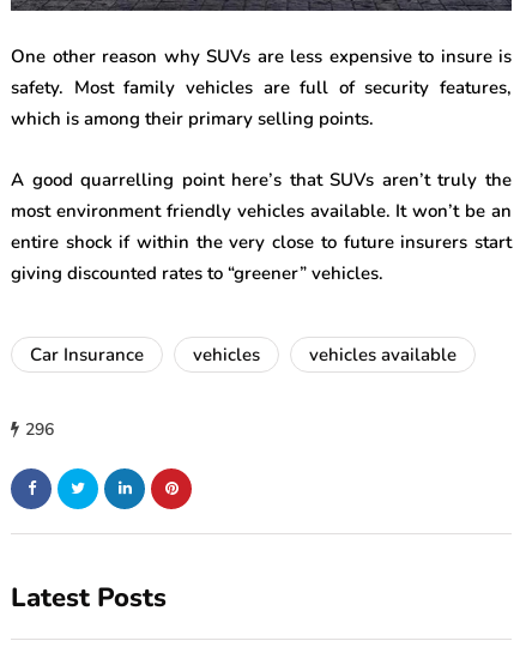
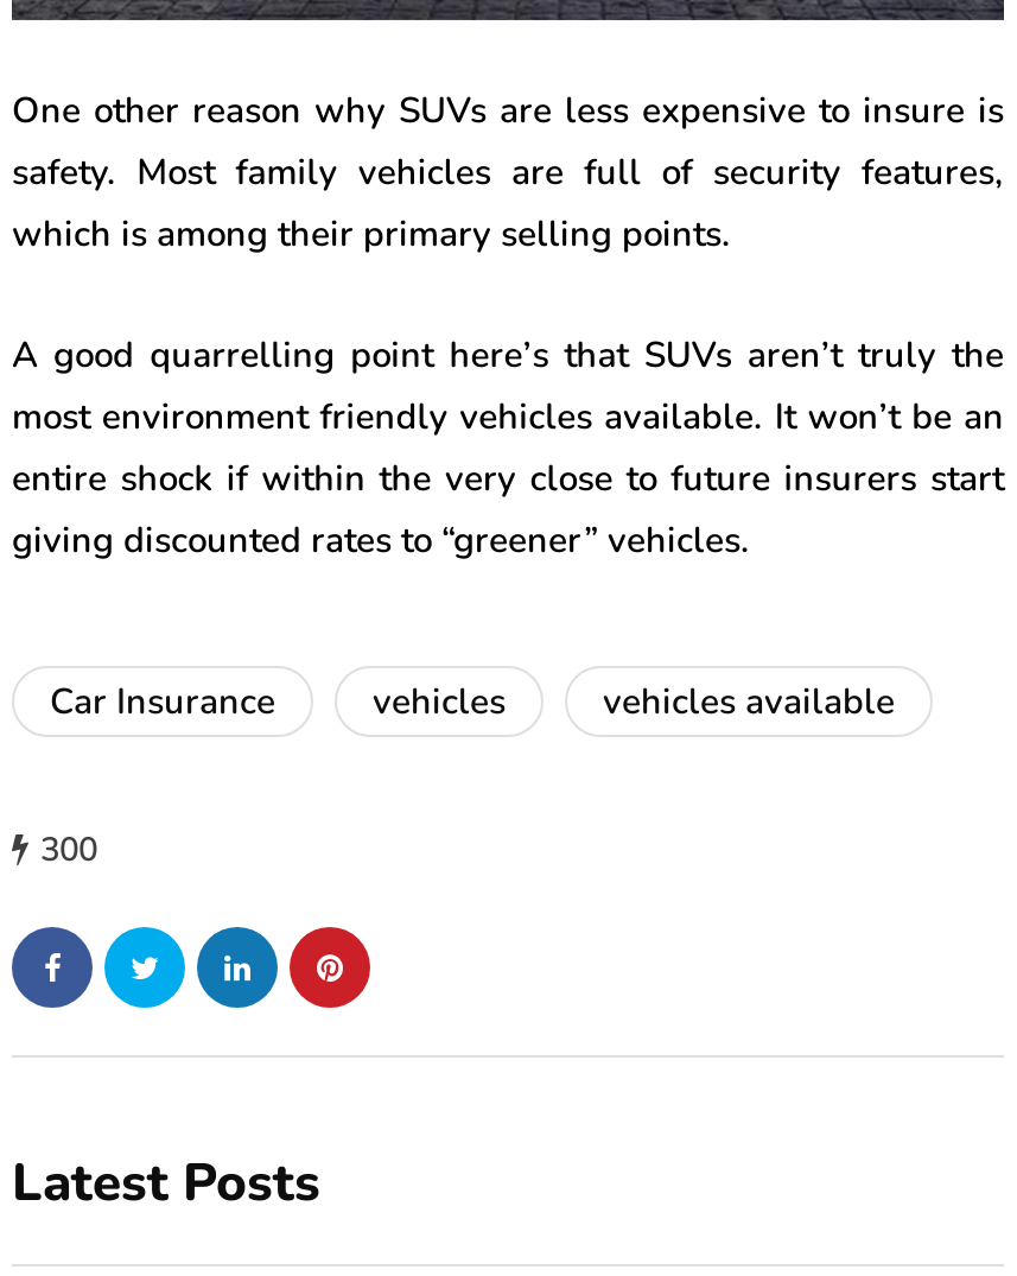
[25,418,54,440] 296 -> [40,827,97,872] 300

